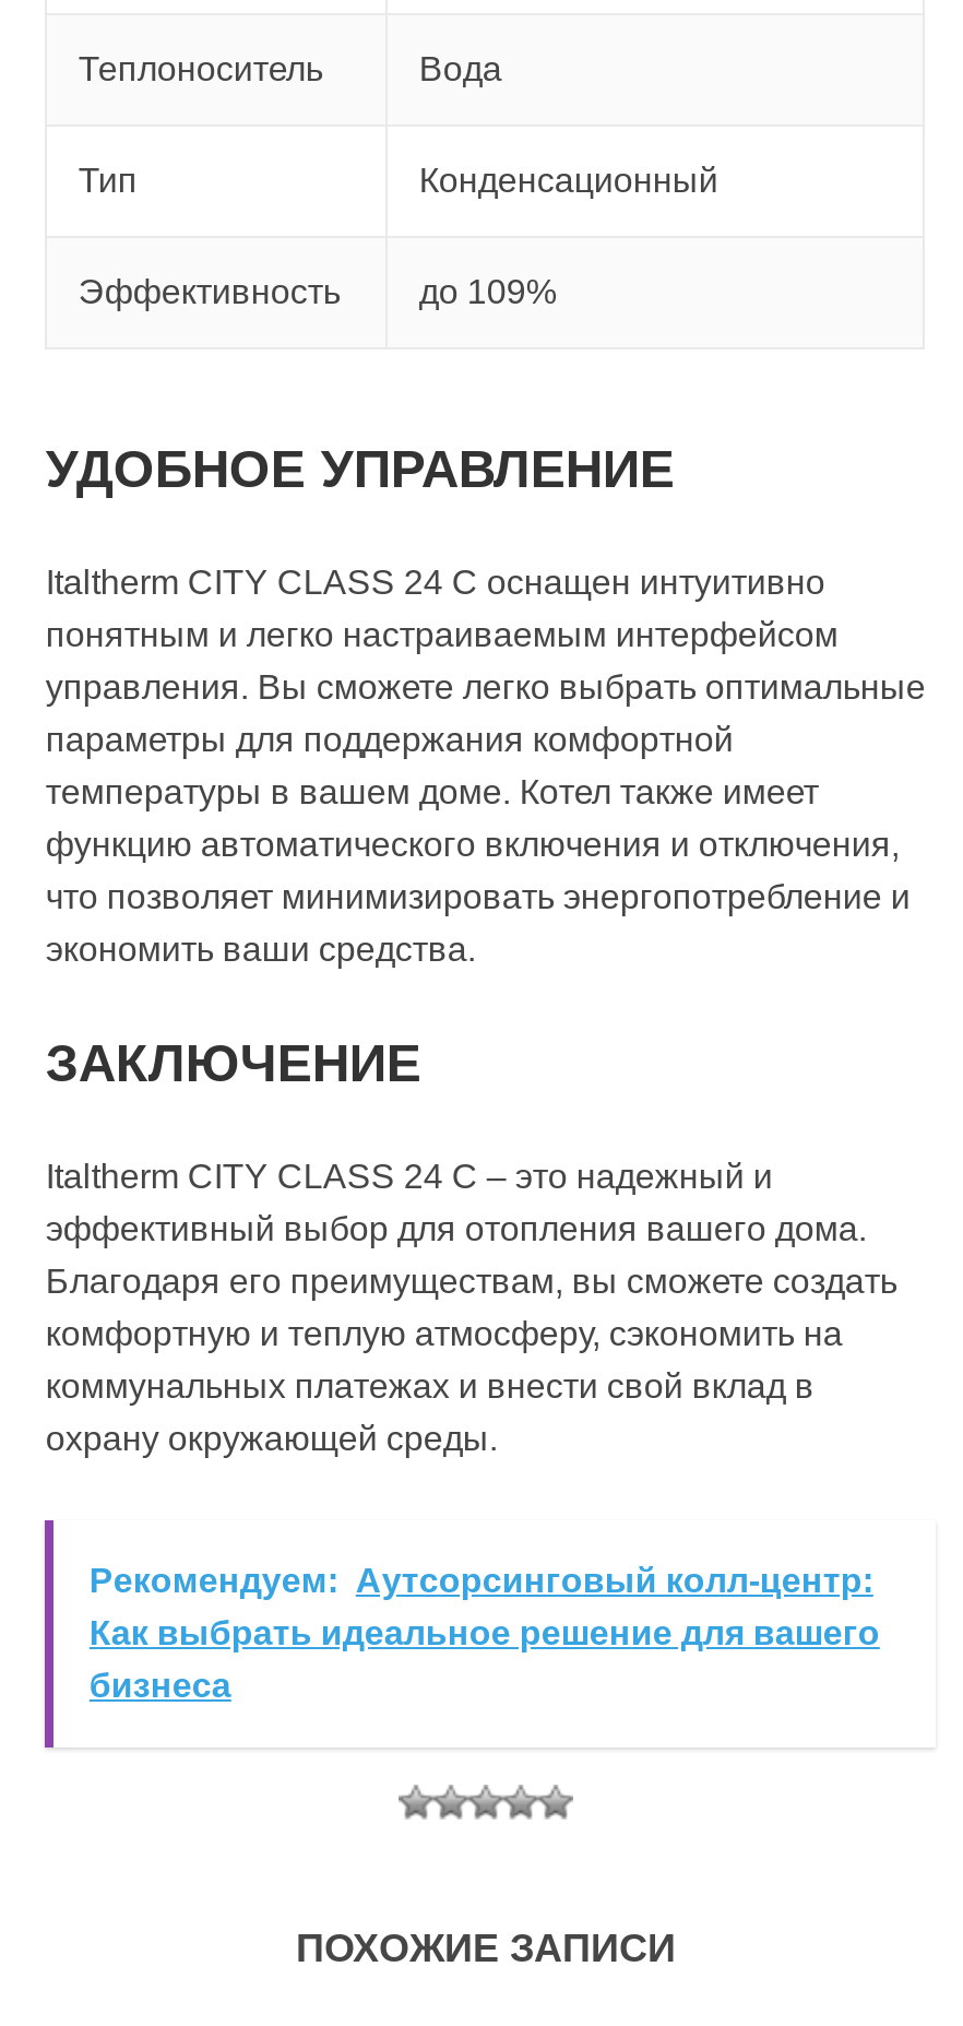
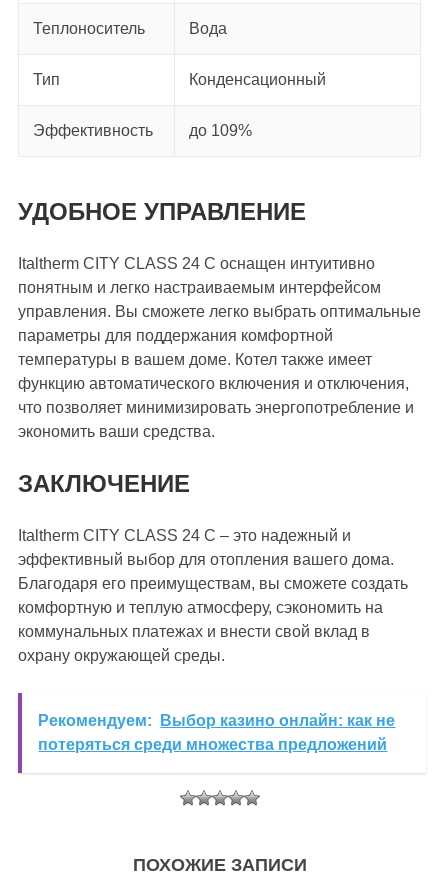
[89,1562,880,1704] Рекомендуем: Аутсорсинговый колл-центр: | Как выбрать идеальное решение для вашего | бизнеса -> [38,712,395,753] Рекомендуем: Выбор казино онлайн: как не | потеряться среди множества предложений

